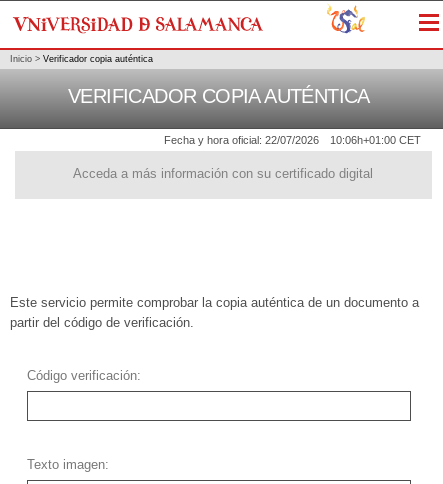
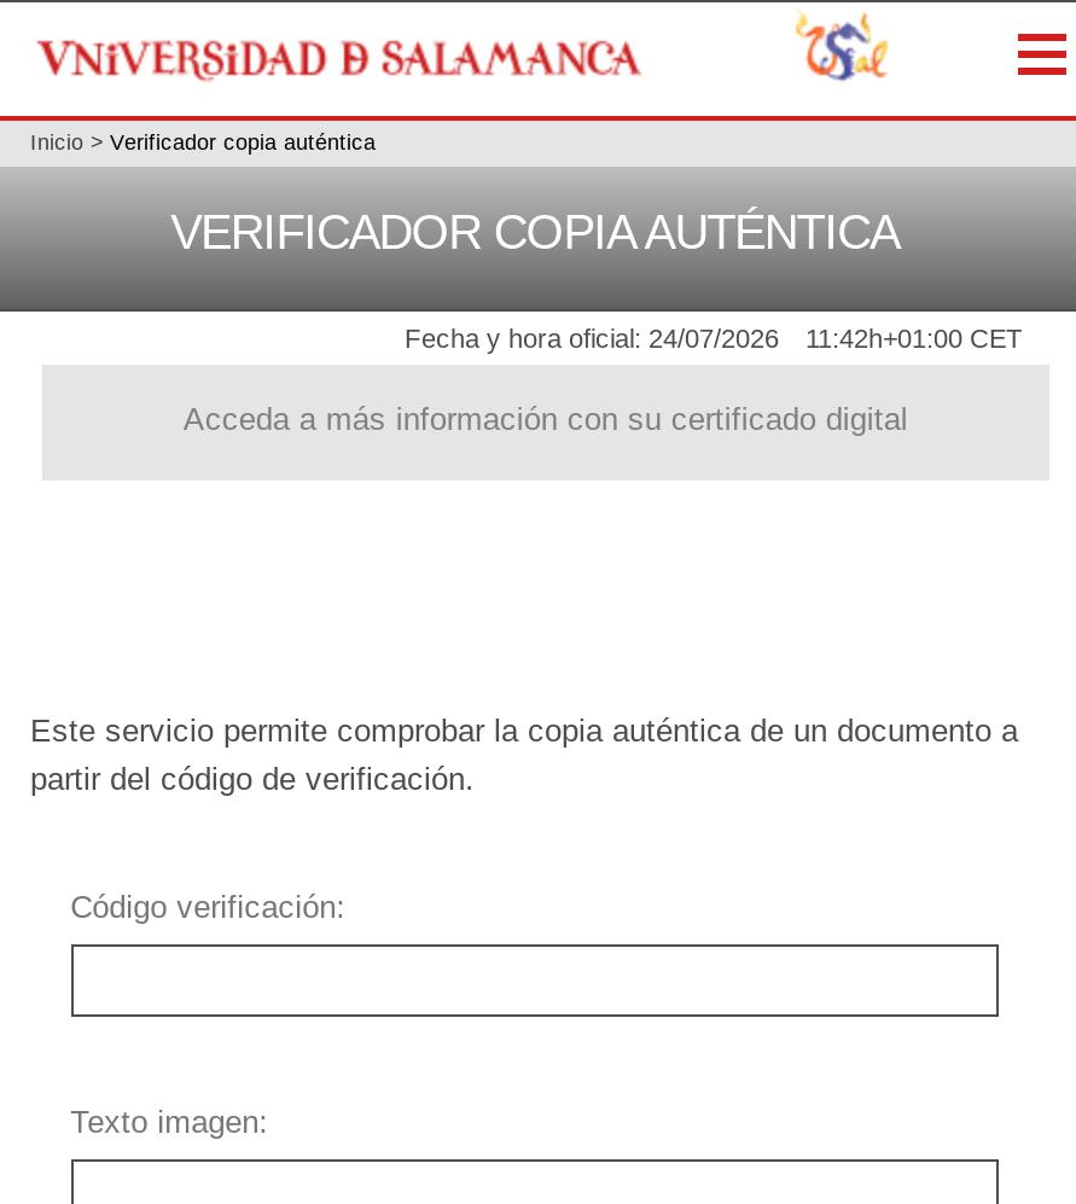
[164,134,319,146] Fecha y hora oficial: 22/07/2026 -> [405,324,779,353] Fecha y hora oficial: 24/07/2026
[330,134,421,146] 10:06h+01:00 CET -> [805,324,1023,353] 11:42h+01:00 CET

